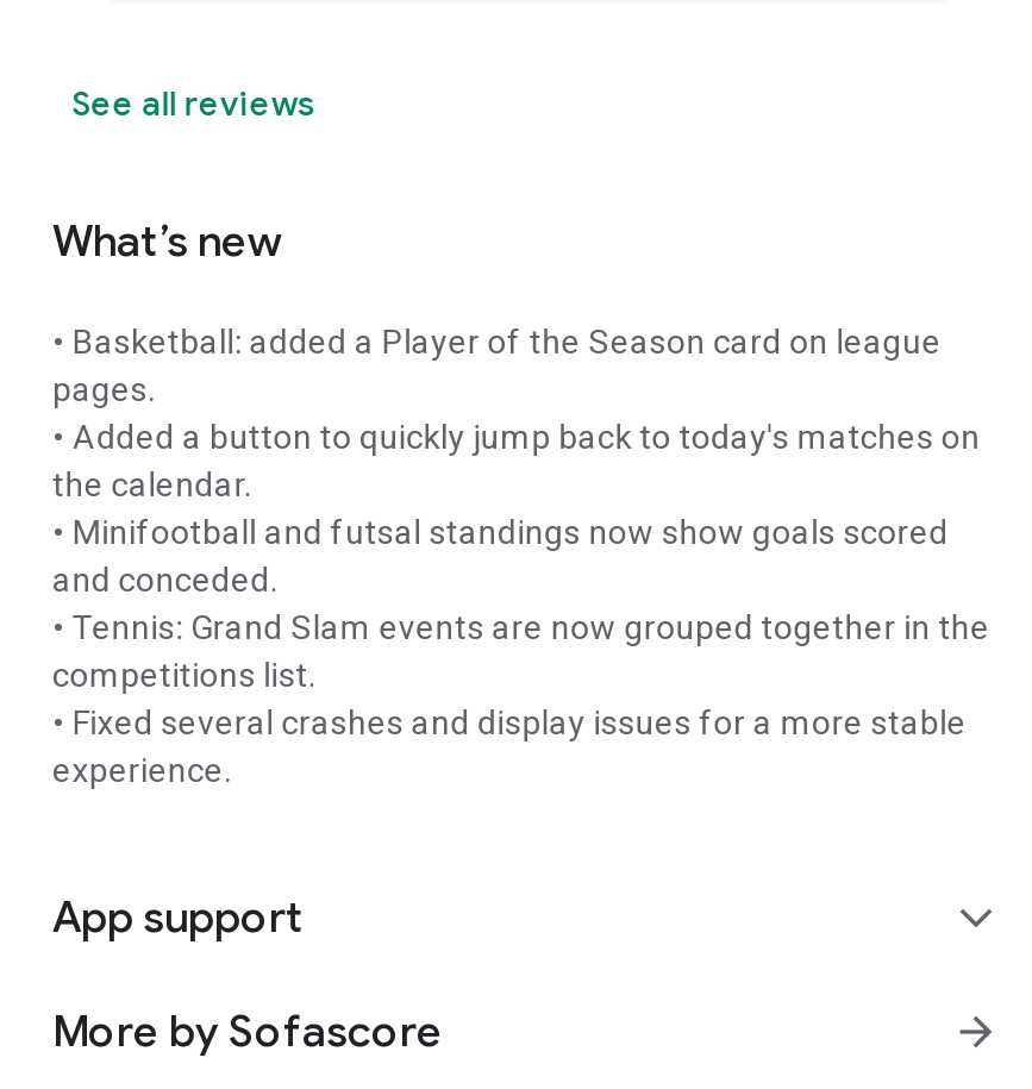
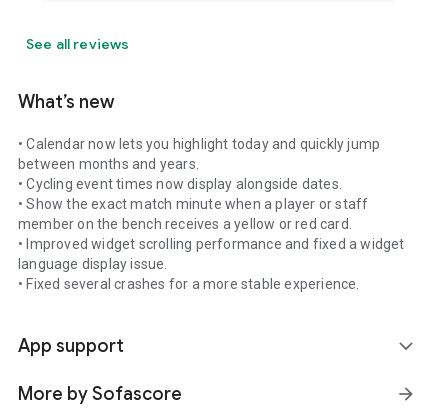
[52,323,990,789] • Basketball: added a Player of the Season card on league | pages. | • Added a button to quickly jump back to today's matches on | the calendar. | • Minifootball and futsal standings now show goals scored | and conceded. | • Tennis: Grand Slam events are now grouped together in the | competitions list. | • Fixed several crashes and display issues for a more stable | experience. -> [18,136,405,292] • Calendar now lets you highlight today and quickly jump | between months and years. | • Cycling event times now display alongside dates. | • Show the exact match minute when a player or staff | member on the bench receives a yellow or red card. | • Improved widget scrolling performance and fixed a widget | language display issue. | • Fixed several crashes for a more stable experience.

